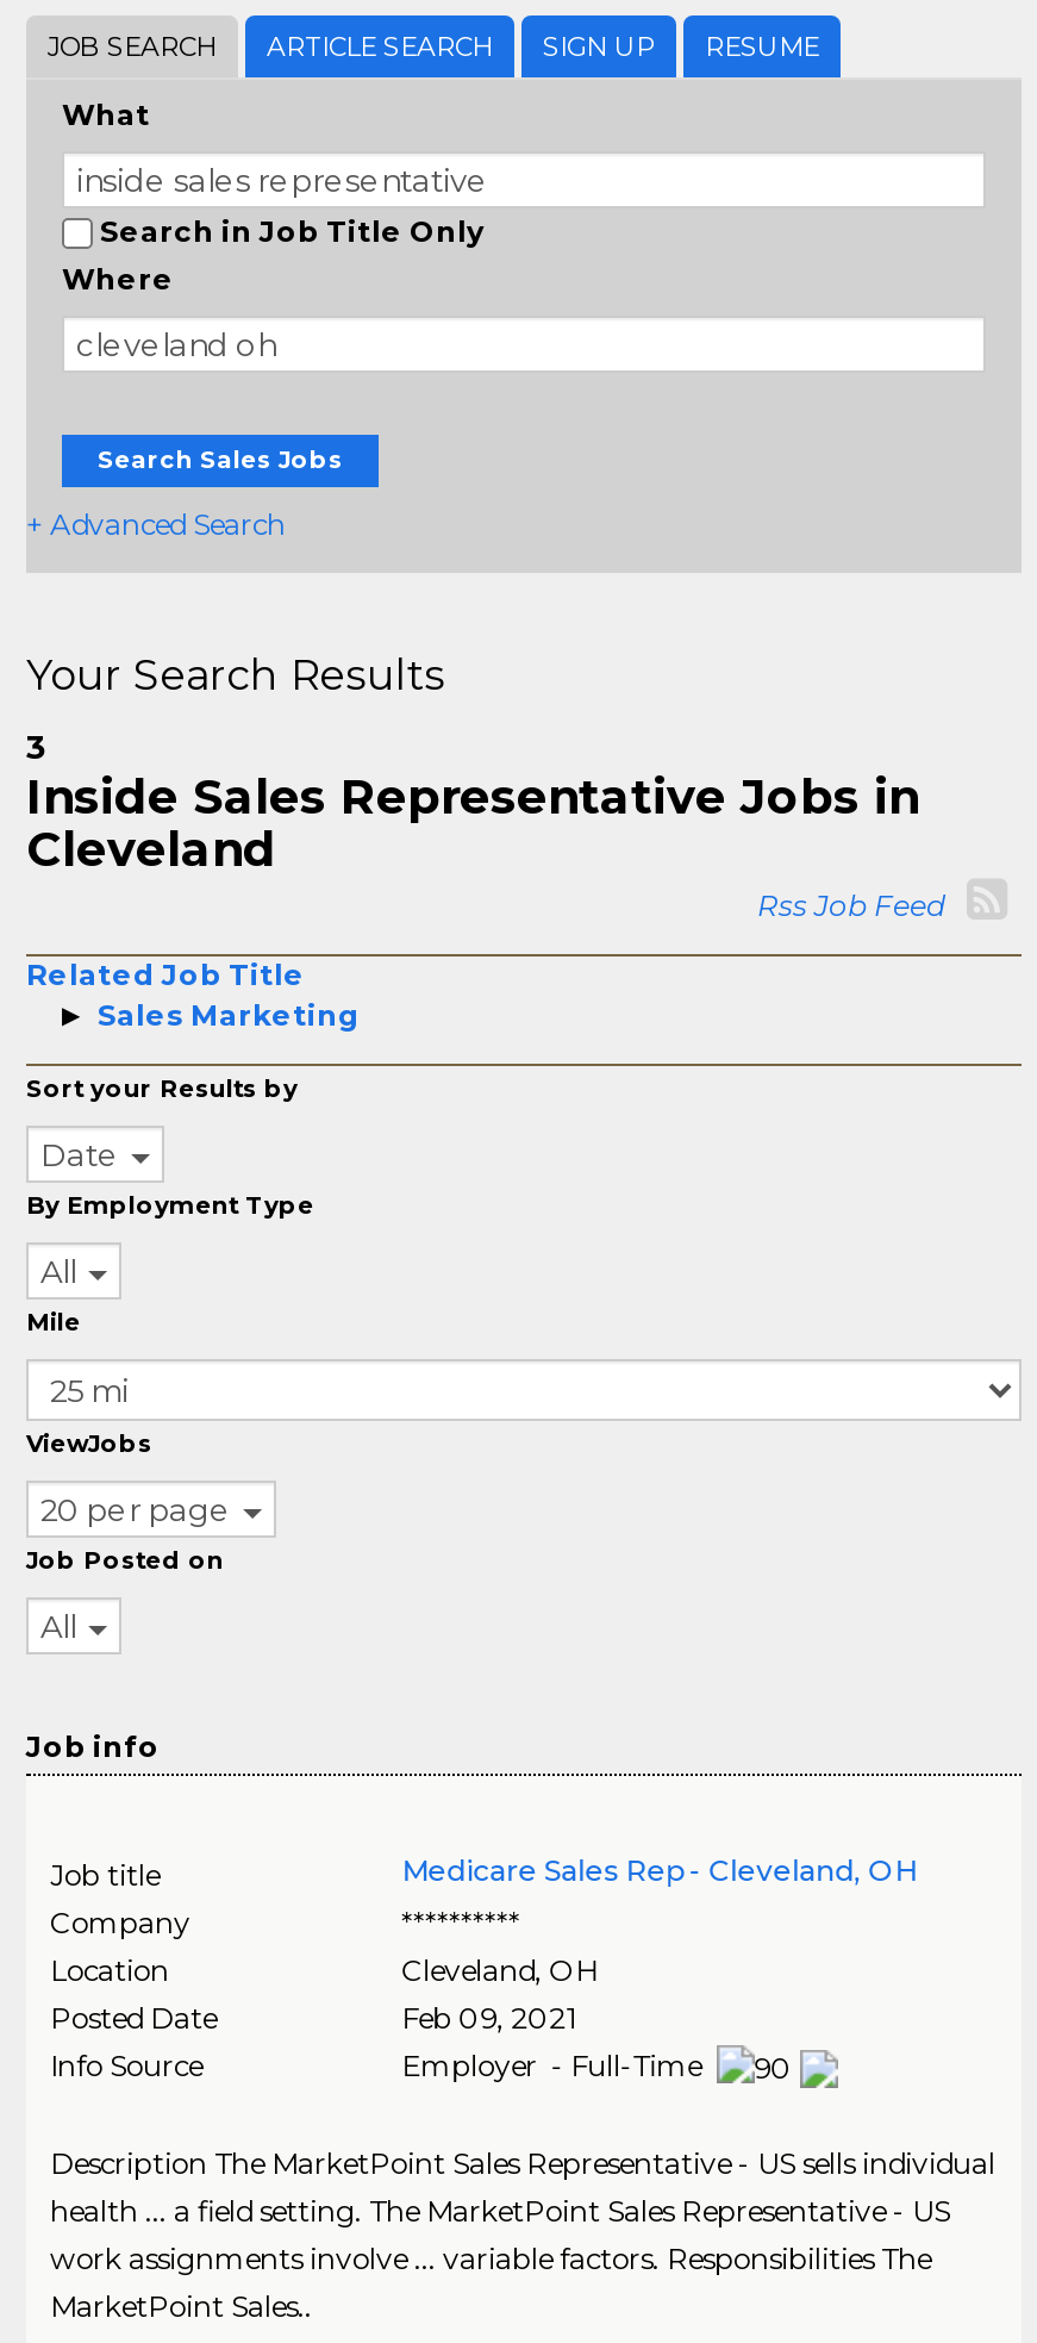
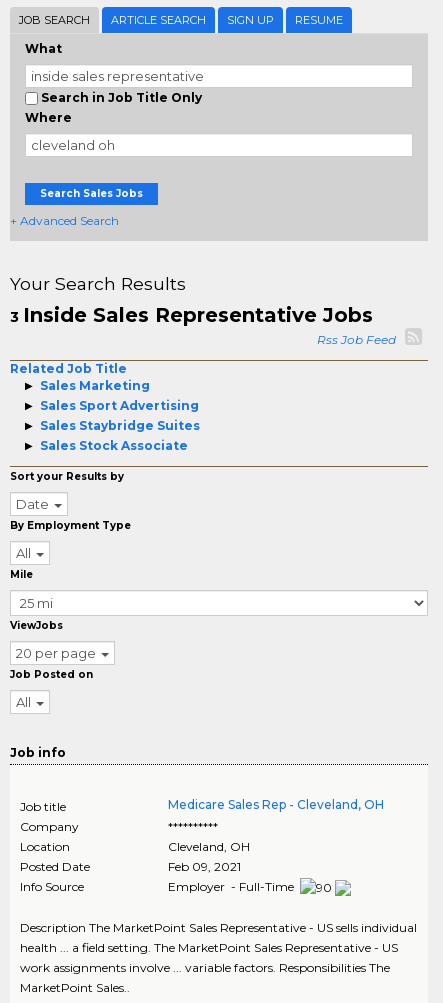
[26,728,919,878] 3 | Inside Sales Representative Jobs in | Cleveland -> [10,303,373,327] 3 Inside Sales Representative Jobs
moved [26,887,960,1033] -> [10,332,402,393]: Rss Job Feed | Related Job Title | Sales Marketing
none -> [40,398,200,453] Sales Sport Advertising | Sales Staybridge Suites | Sales Stock Associate

